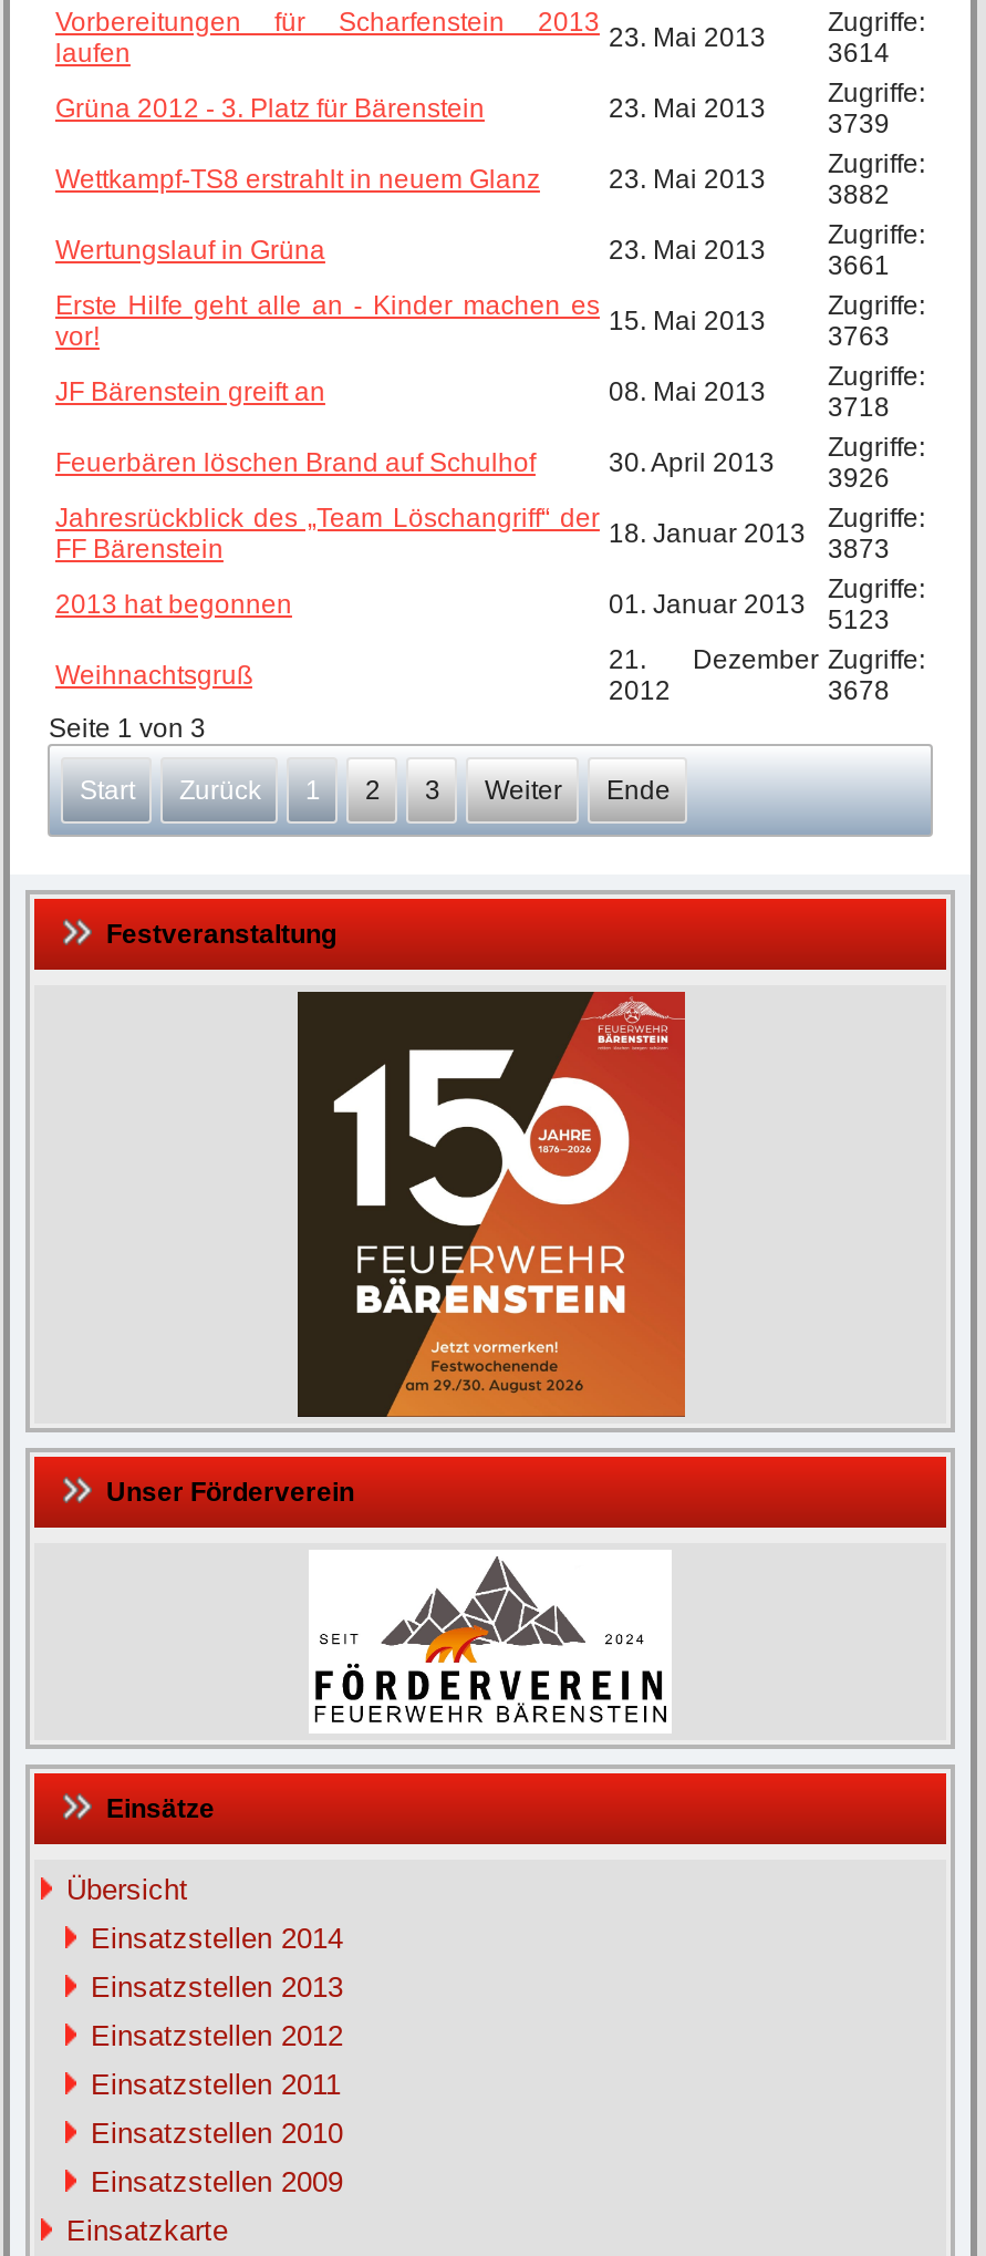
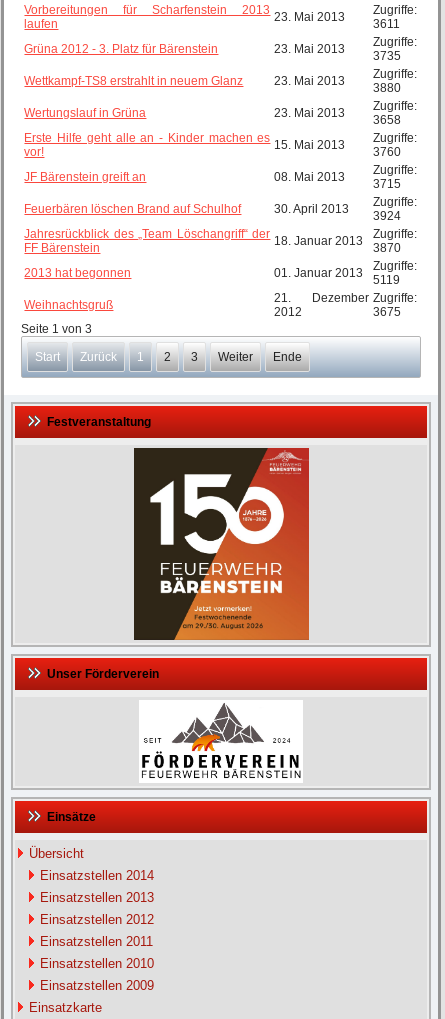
[55,7,925,69] Vorbereitungen für Scharfenstein 2013 23. Mai 2013 3614 Zugriffe: -> [24,3,417,31] Vorbereitungen für Scharfenstein 2013 23. Mai 2013 3611 Zugriffe:
[609,77,925,139] 23. Mai 2013 3739 Zugriffe: -> [274,35,417,63] 23. Mai 2013 3735 Zugriffe:
[609,148,925,210] 23. Mai 2013 3882 Zugriffe: -> [274,67,417,95] 23. Mai 2013 3880 Zugriffe:
[609,219,925,281] 23. Mai 2013 3661 Zugriffe: -> [274,99,417,127] 23. Mai 2013 3658 Zugriffe:
[55,290,925,352] Erste Hilfe geht alle an - Kinder machen es 15. Mai 2013 3763 Zugriffe: -> [24,131,417,159] Erste Hilfe geht alle an - Kinder machen es 15. Mai 2013 3760 Zugriffe:
[609,361,925,423] 08. Mai 2013 3718 Zugriffe: -> [274,163,417,191] 08. Mai 2013 3715 Zugriffe:
[609,432,925,494] 30. April 2013 3926 Zugriffe: -> [274,195,417,223] 30. April 2013 3924 Zugriffe:
[55,503,925,565] Jahresrückblick des „Team Löschangriff“ der 18. Januar 2013 3873 Zugriffe: -> [24,227,417,255] Jahresrückblick des „Team Löschangriff“ der 18. Januar 2013 3870 Zugriffe:
[609,573,925,635] 01. Januar 2013 5123 Zugriffe: -> [274,259,417,287] 01. Januar 2013 5119 Zugriffe:
[828,675,890,706] 3678 -> [373,305,401,319] 3675

